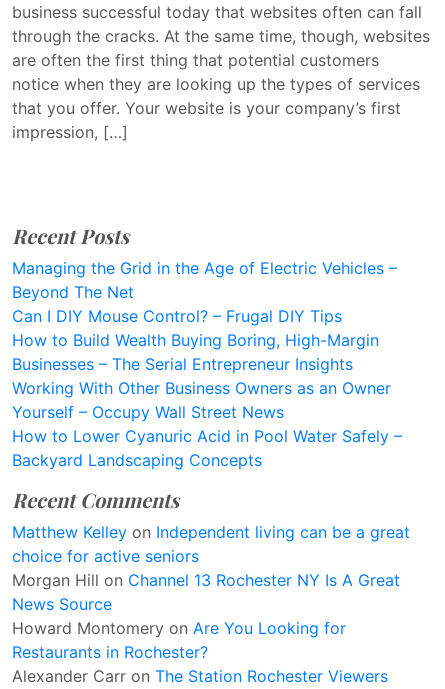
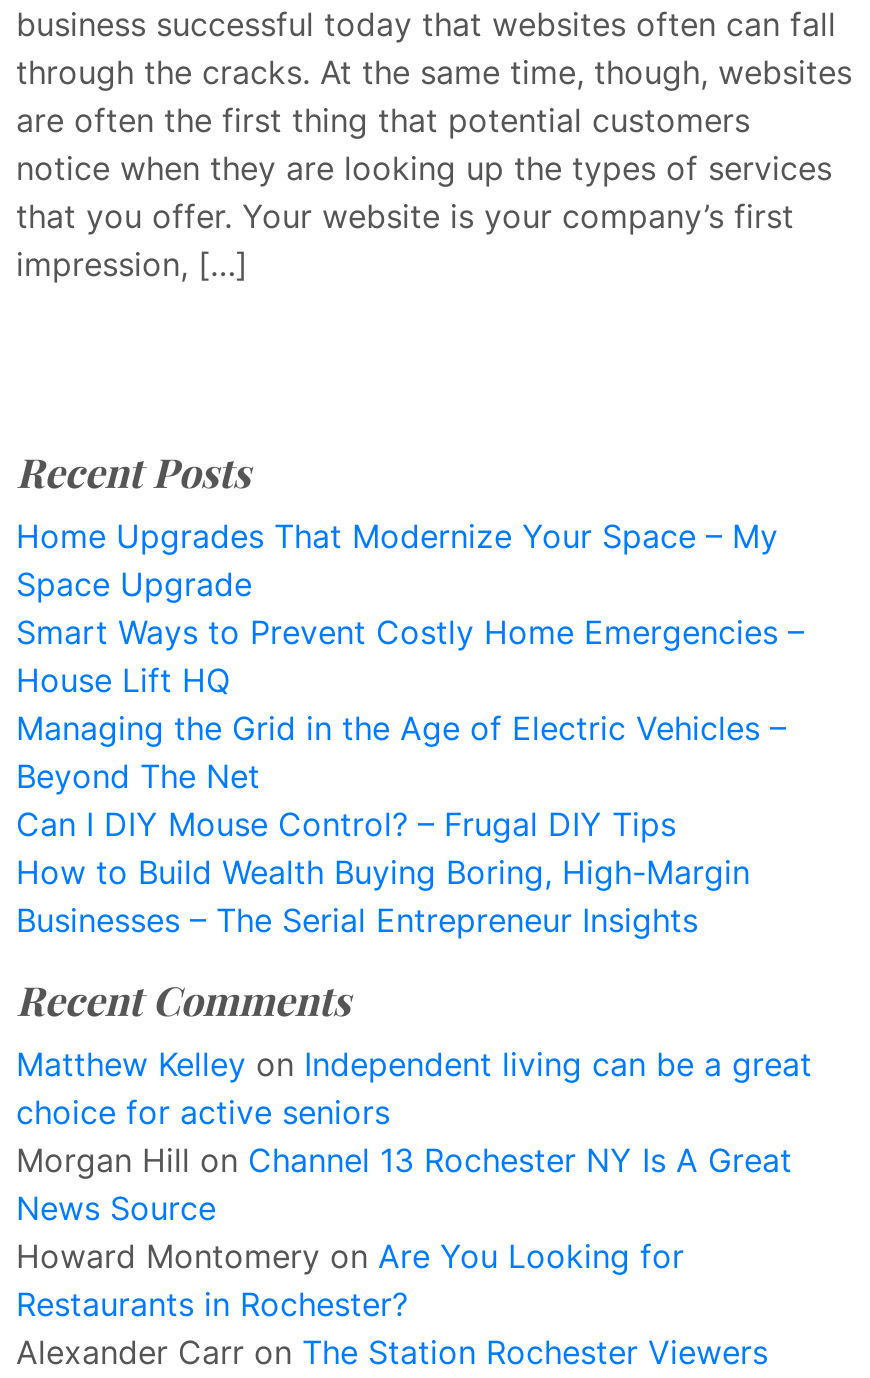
none -> [16,516,804,700] Home Upgrades That Modernize Your Space – My | Space Upgrade | Smart Ways to Prevent Costly Home Emergencies – | House Lift HQ
moved [12,258,397,374] -> [16,708,786,940]: Managing the Grid in the Age of Electric Vehicles – | Beyond The Net | Can I DIY Mouse Control? – Frugal DIY Tips | How to Build Wealth Buying Boring, High-Margin | Businesses – The Serial Entrepreneur Insights
[12,378,402,470] Working With Other Business Owners as an Owner | Yourself – Occupy Wall Street News | How to Lower Cyanuric Acid in Pool Water Safely – | Backyard Landscaping Concepts -> none

